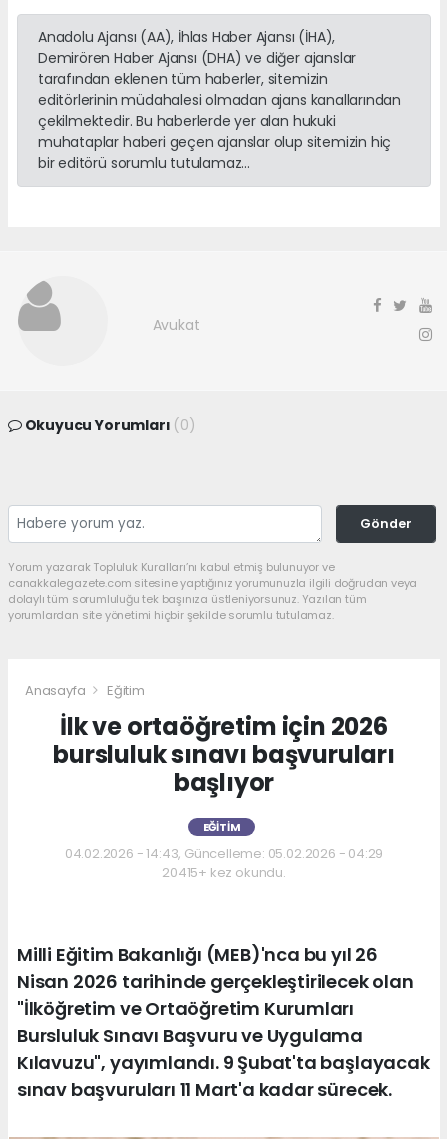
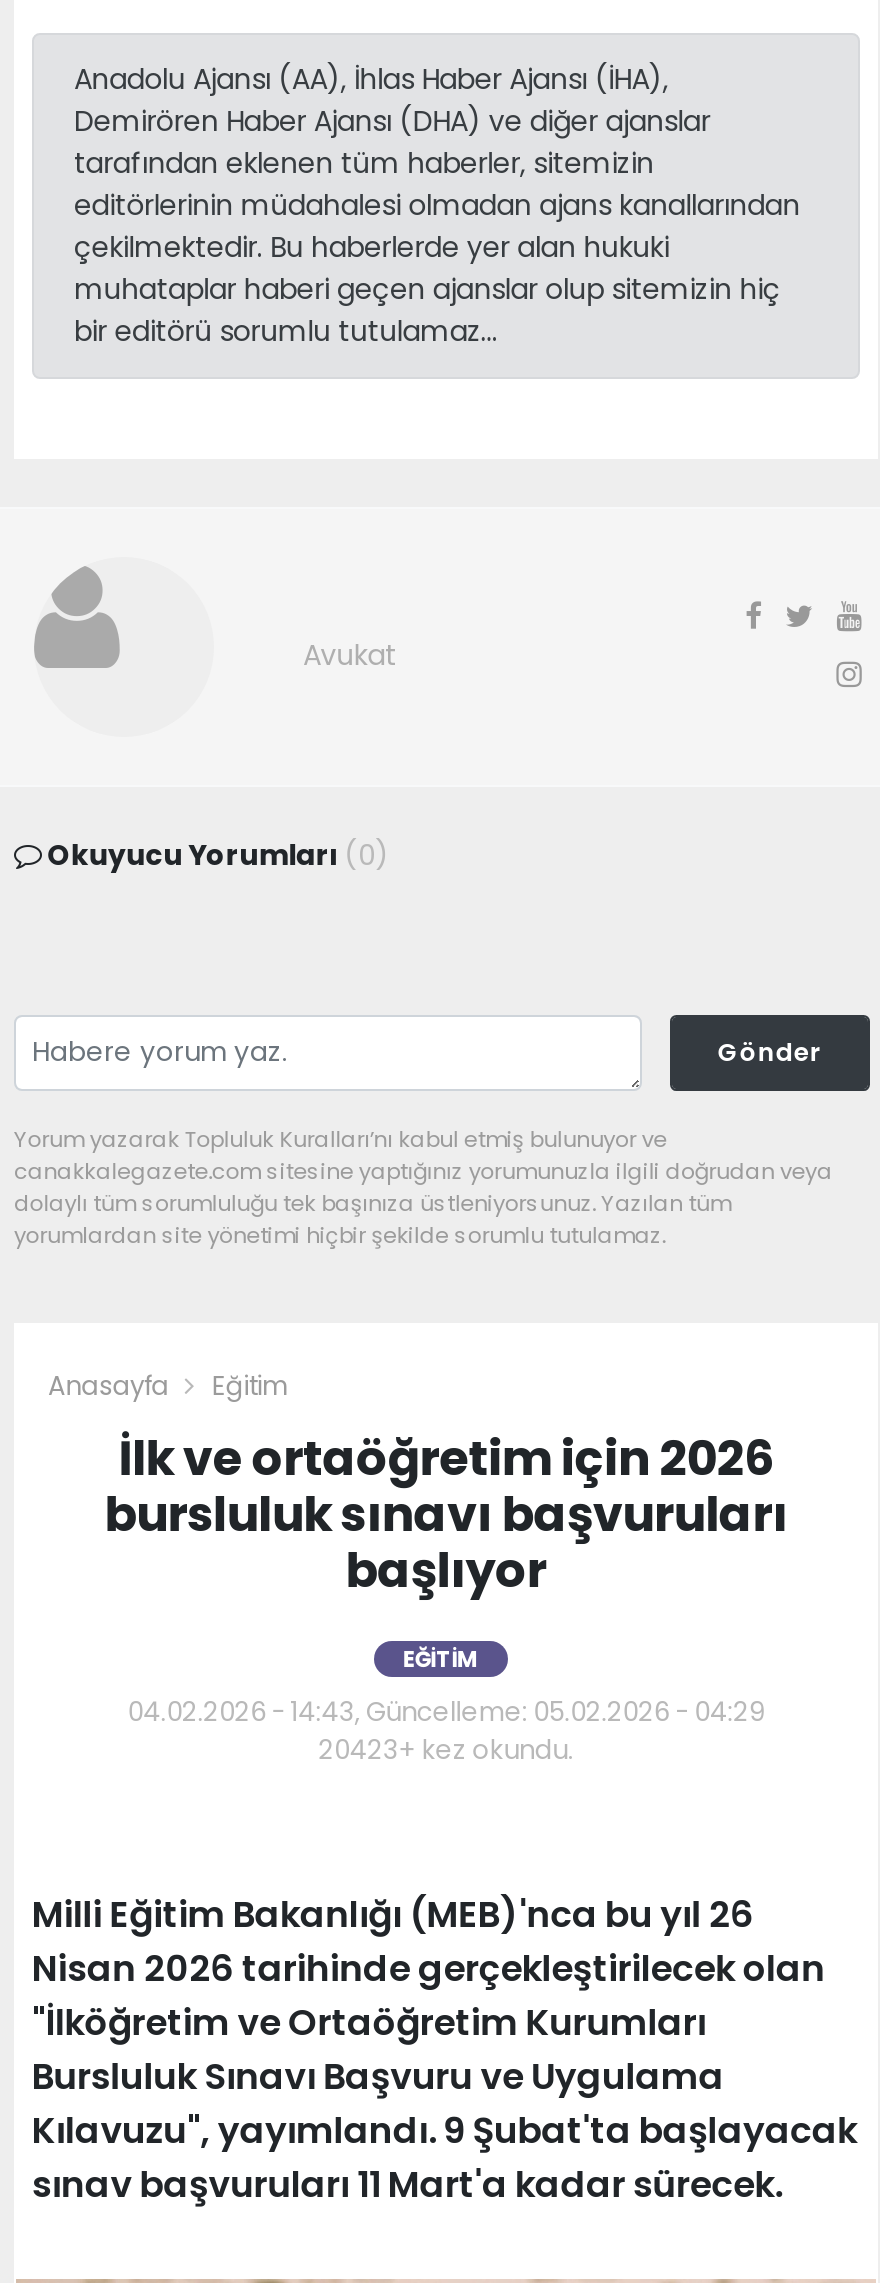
[162,863,286,882] 20415+ kez okundu. -> [318,1731,574,1769] 20423+ kez okundu.

